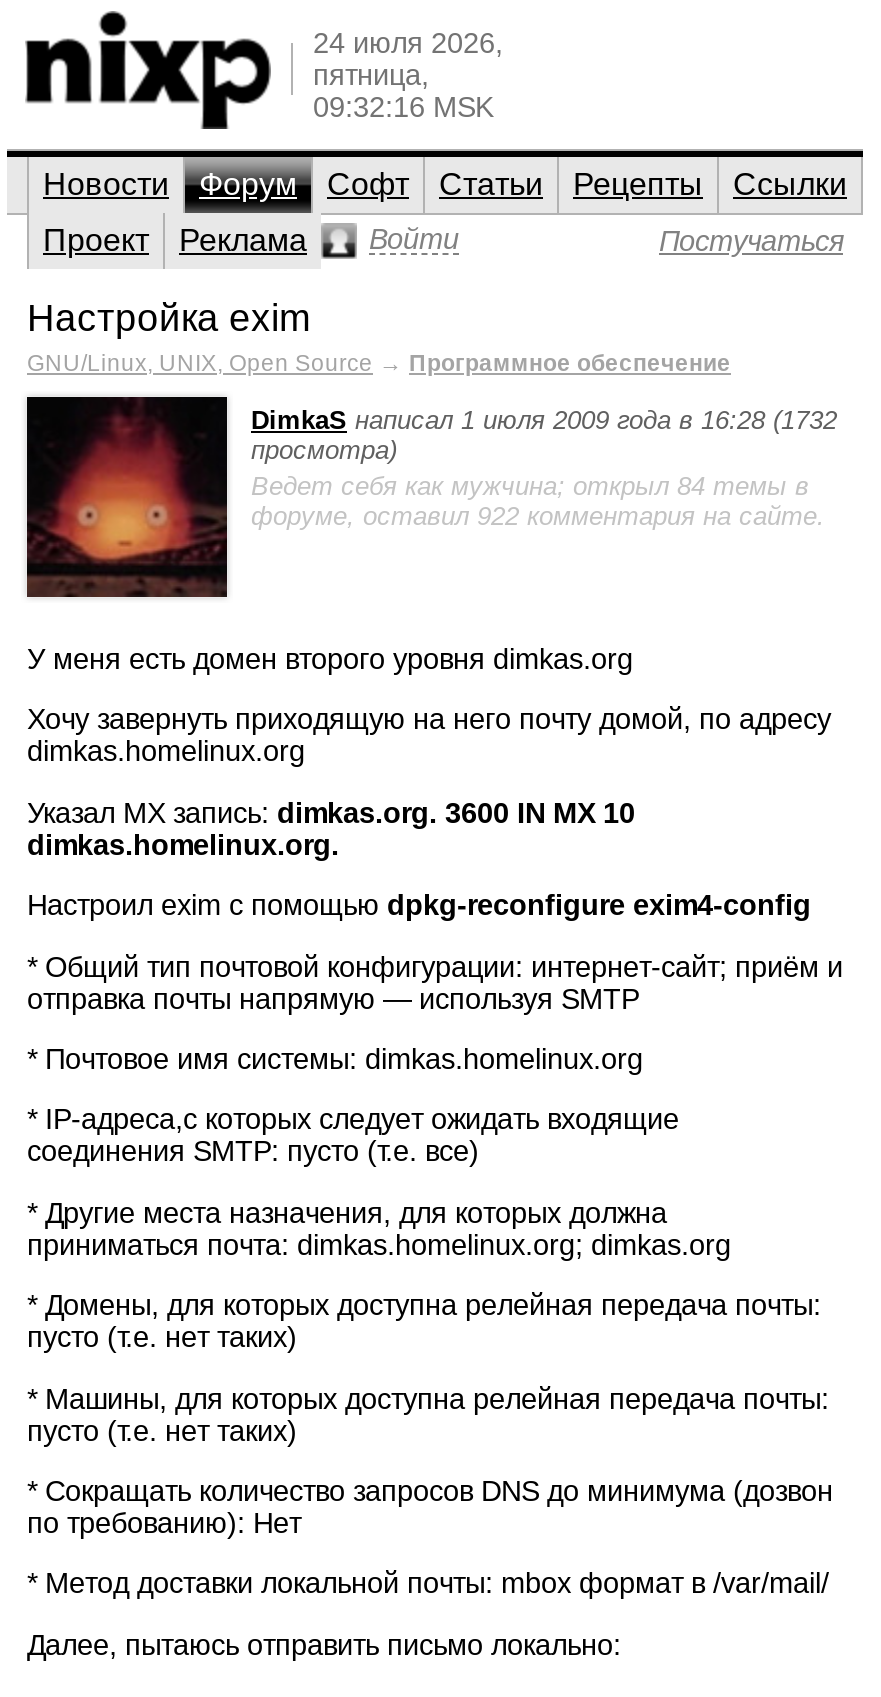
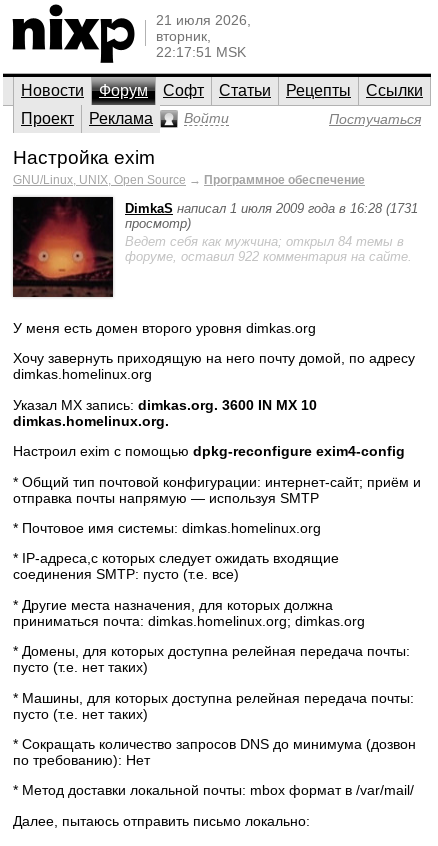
[313,27,503,123] 24 июля 2026, | пятница, | 09:32:16 MSK -> [156,12,251,60] 21 июля 2026, | вторник, | 22:17:51 MSK
[251,405,837,465] DimkaS написал 1 июля 2009 года в 16:28 (1732 | просмотра) -> [125,201,418,231] DimkaS написал 1 июля 2009 года в 16:28 (1731 | просмотр)

